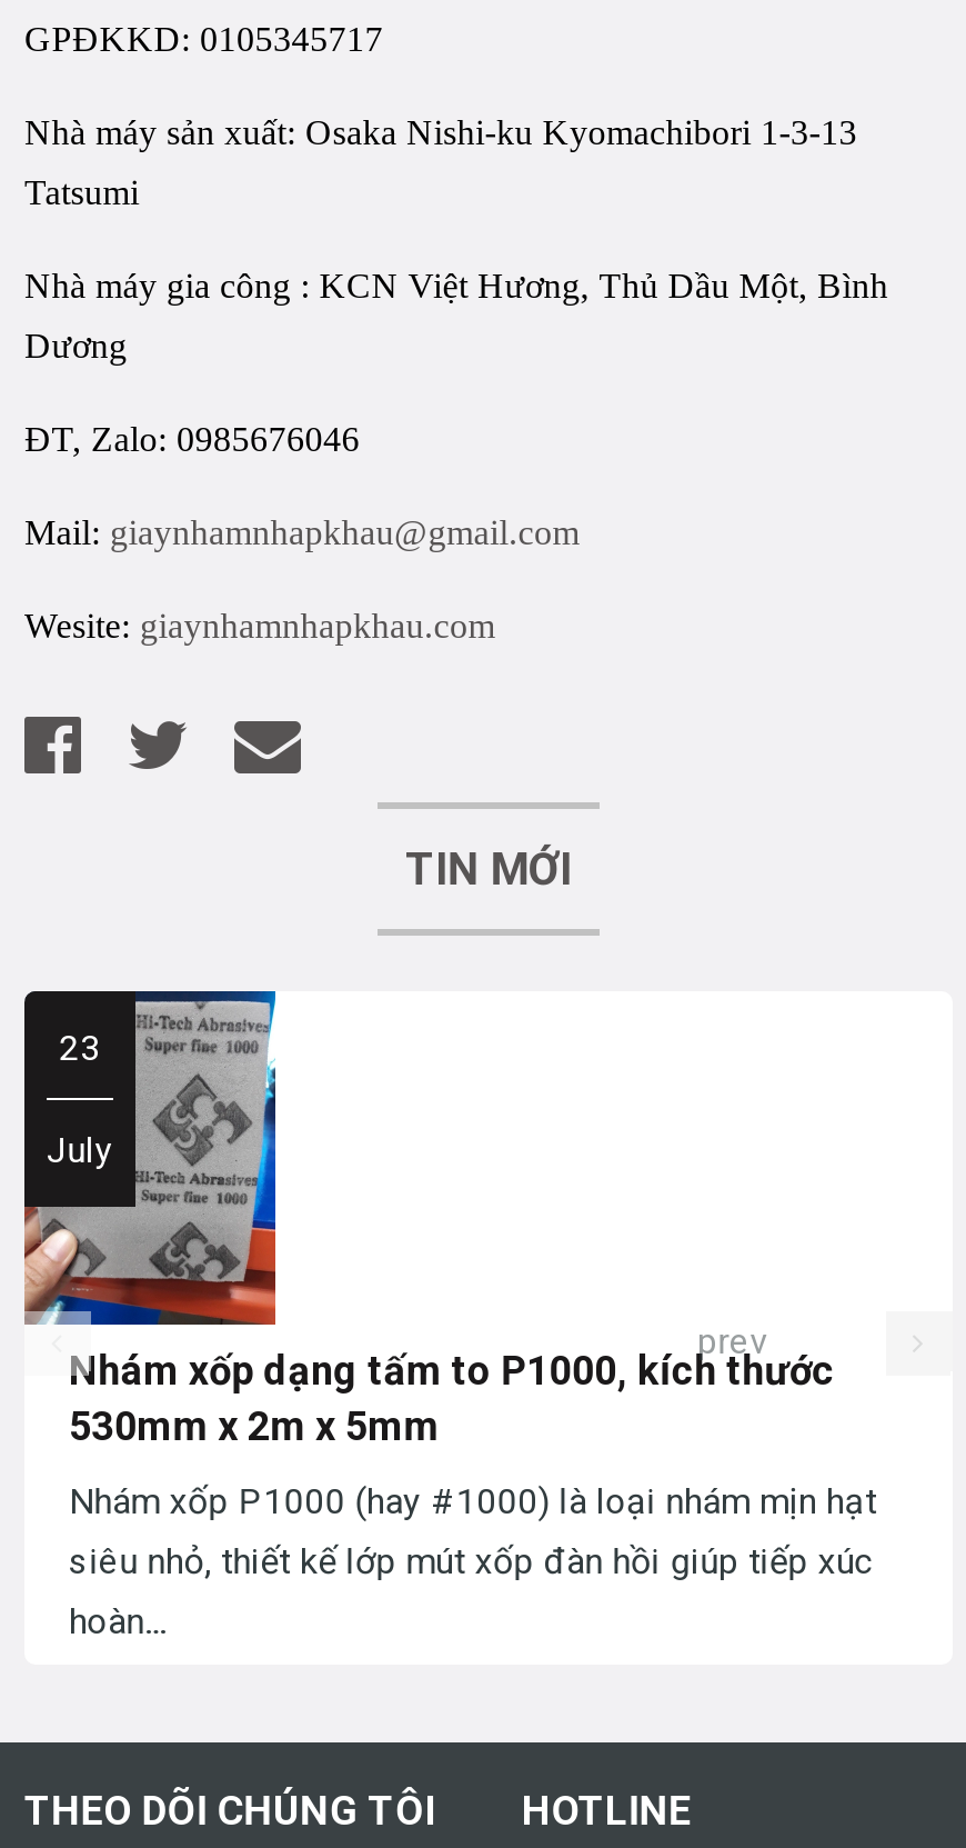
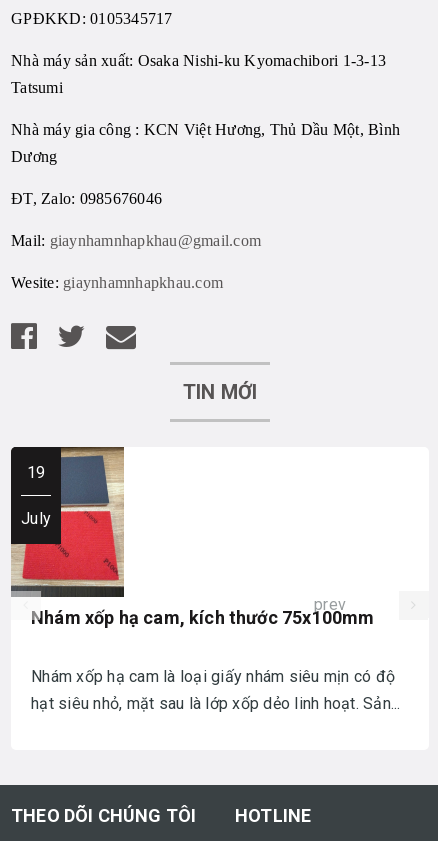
[24,989,278,1327] [image] | 23 -> [11,446,125,598] [image] | 19
[69,1346,835,1448] Nhám xốp dạng tấm to P1000, kích thước | 530mm x 2m x 5mm -> [31,607,374,628] Nhám xốp hạ cam, kích thước 75x100mm
[69,1479,877,1642] Nhám xốp P1000 (hay #1000) là loại nhám mịn hạt | siêu nhỏ, thiết kế lớp mút xốp đàn hồi giúp tiếp xúc | hoàn... -> [31,667,400,713] Nhám xốp hạ cam là loại giấy nhám siêu mịn có độ | hạt siêu nhỏ, mặt sau là lớp xốp dẻo linh hoạt. Sản...

